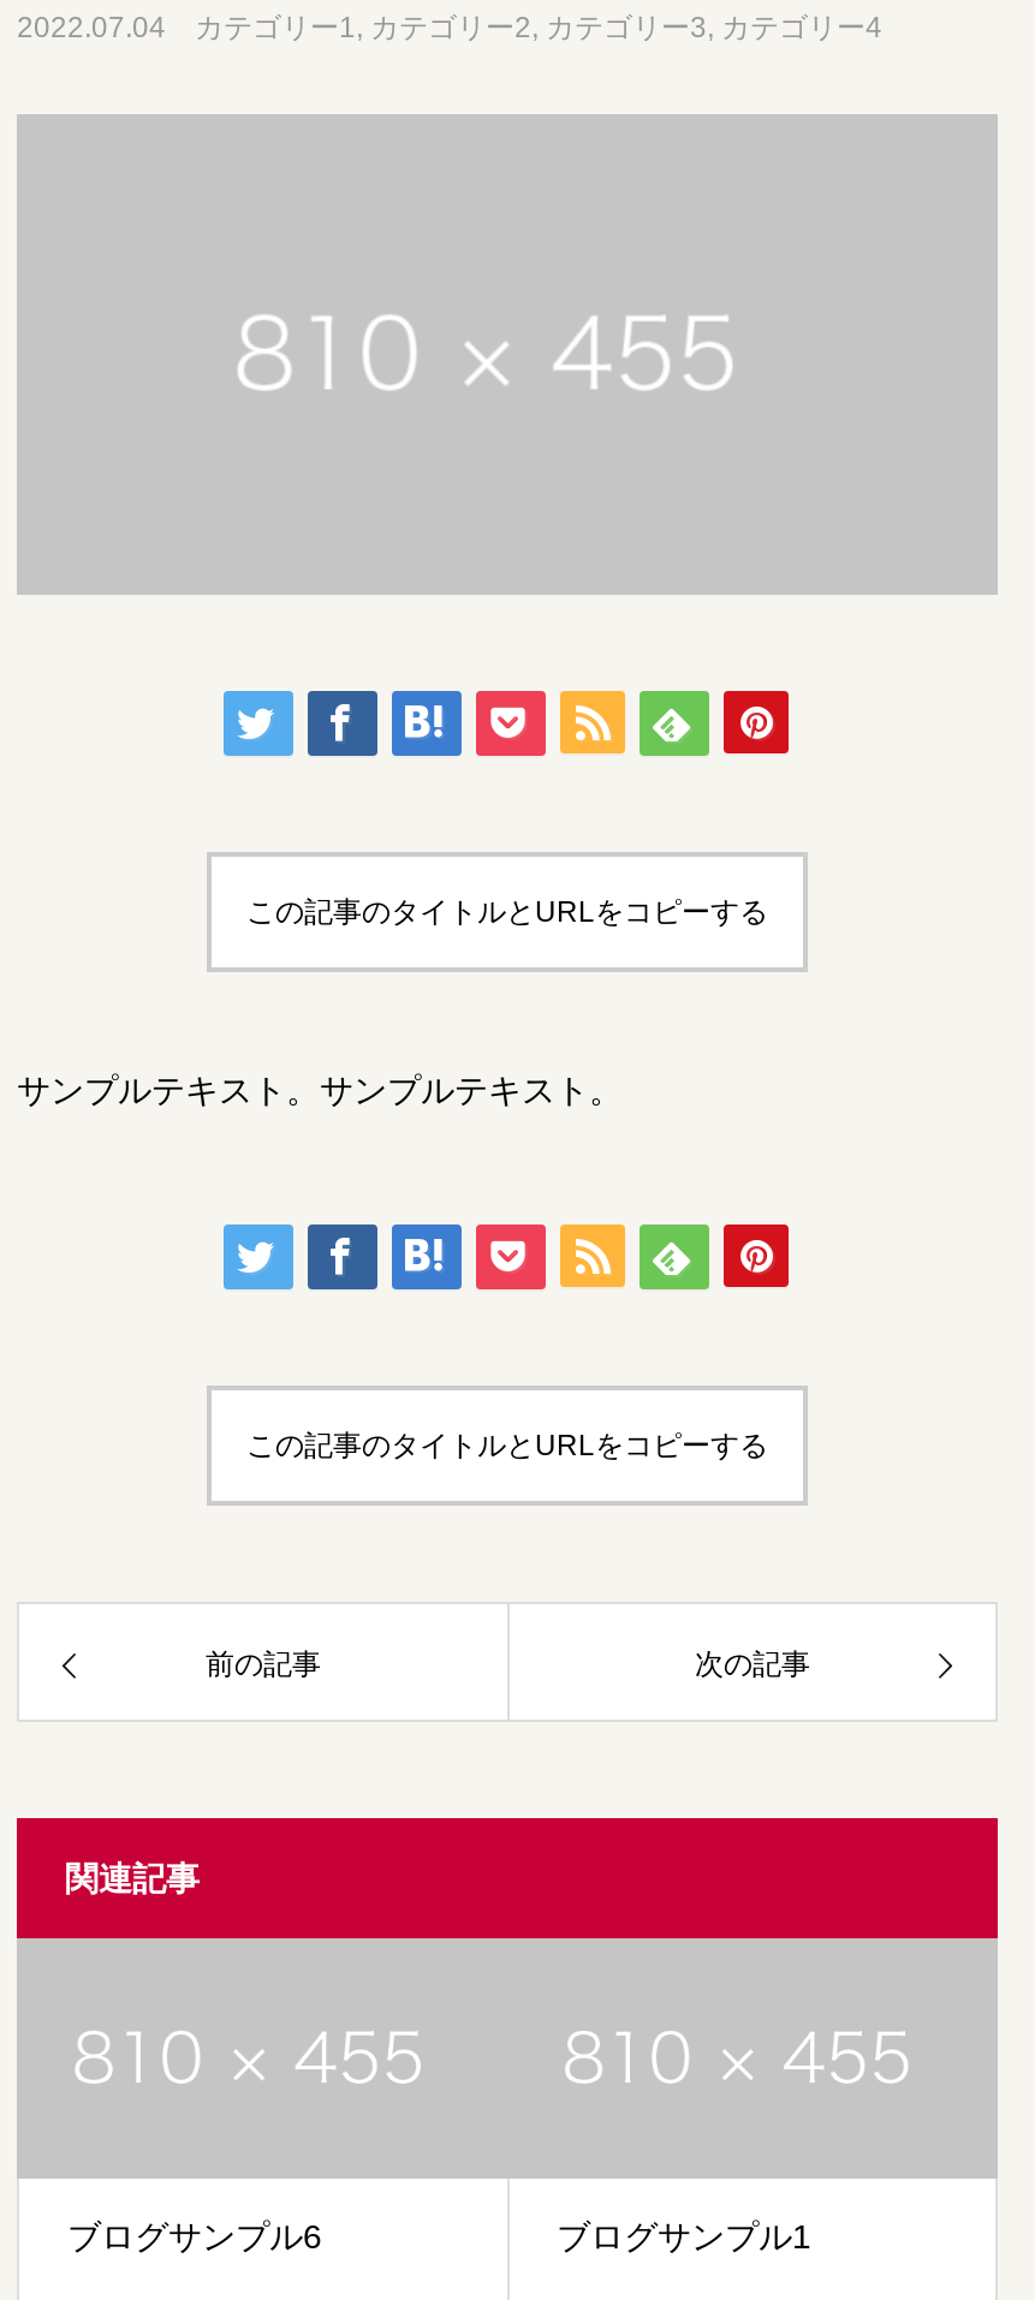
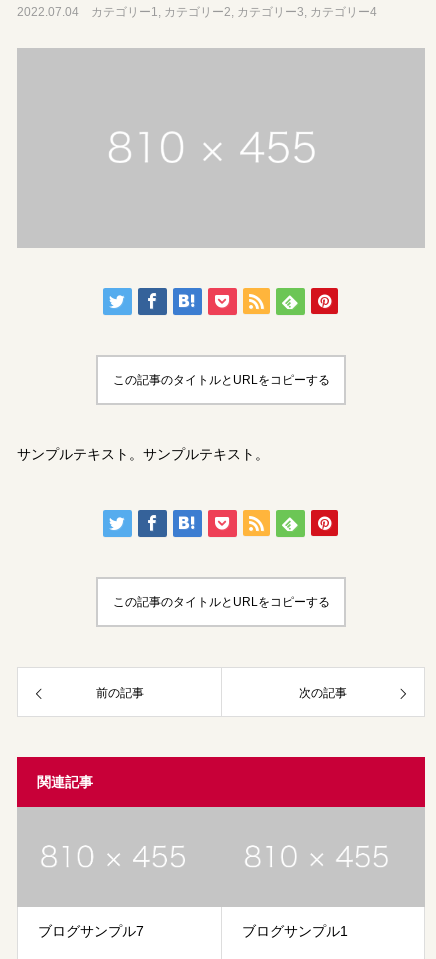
[67,2217,322,2256] ブログサンプル6 -> [38,923,144,939] ブログサンプル7

